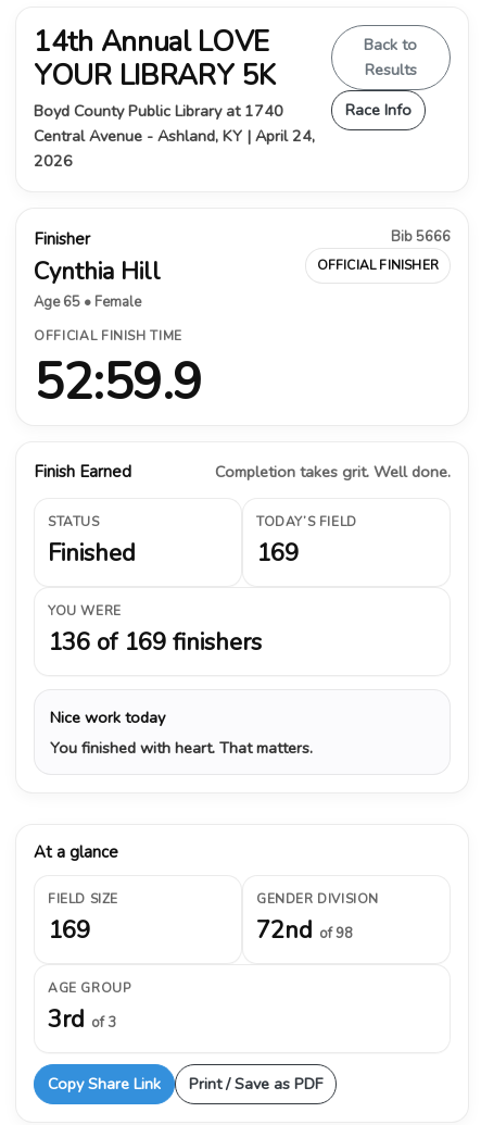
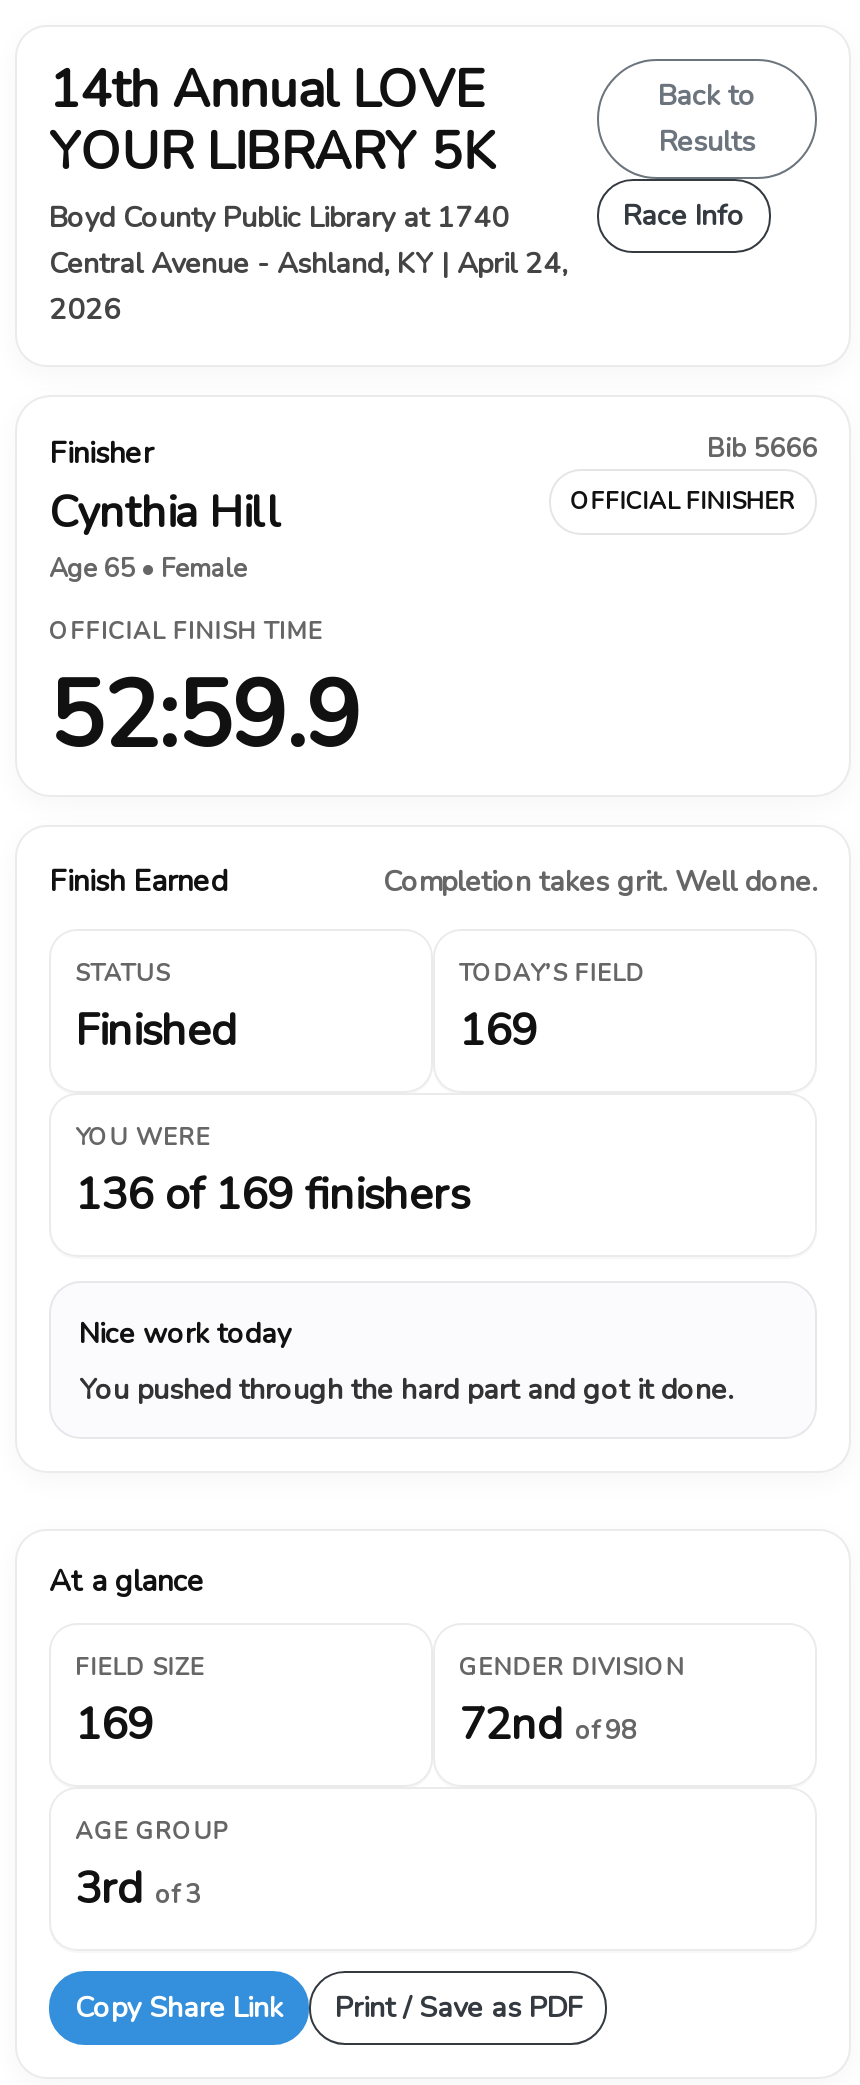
[50,737,313,758] You finished with heart. That matters. -> [79,1369,733,1409] You pushed through the hard part and got it done.

